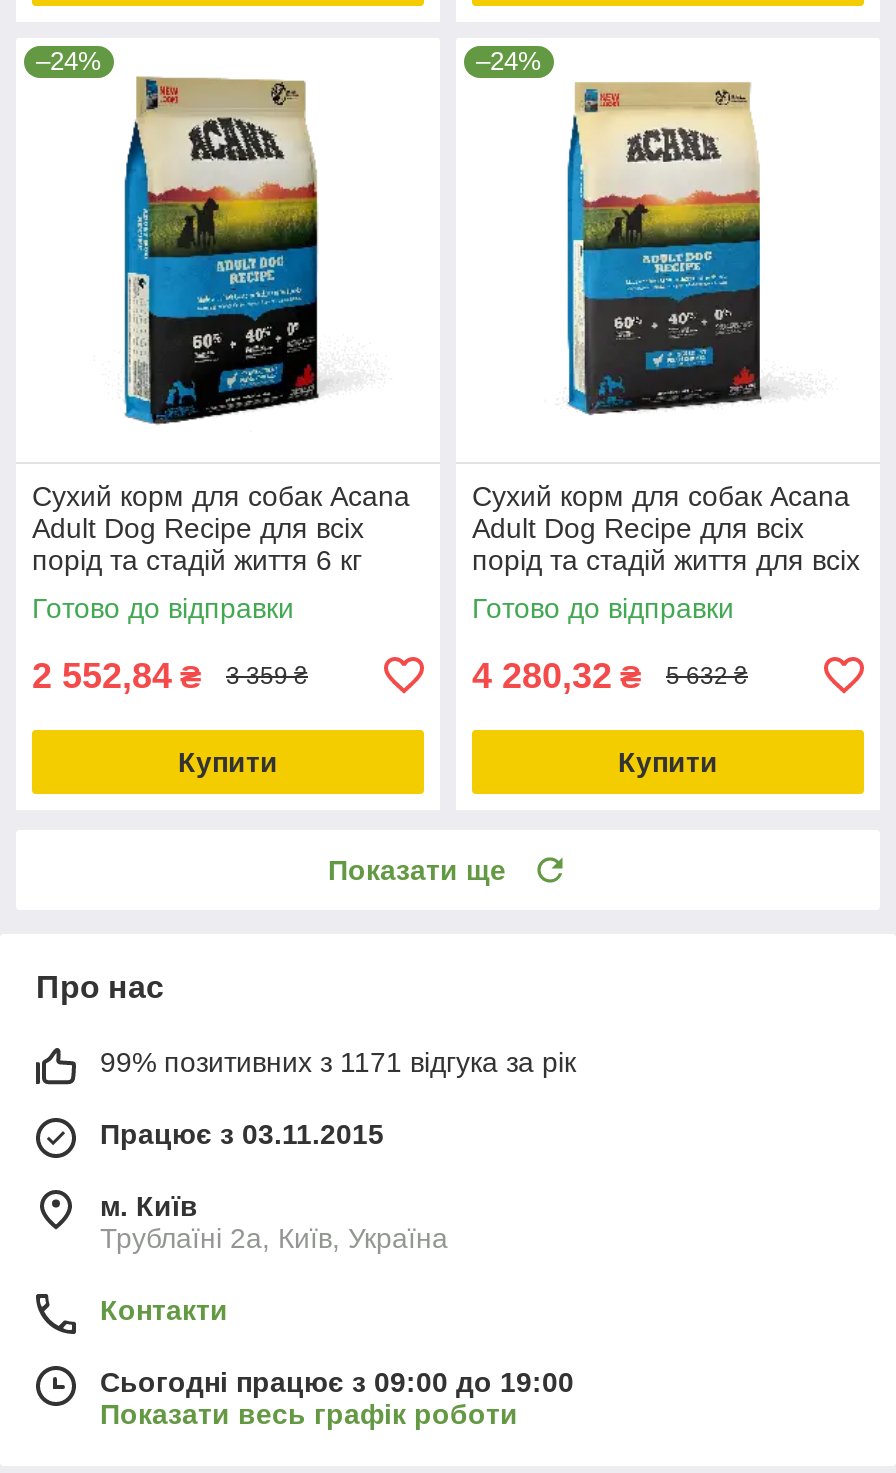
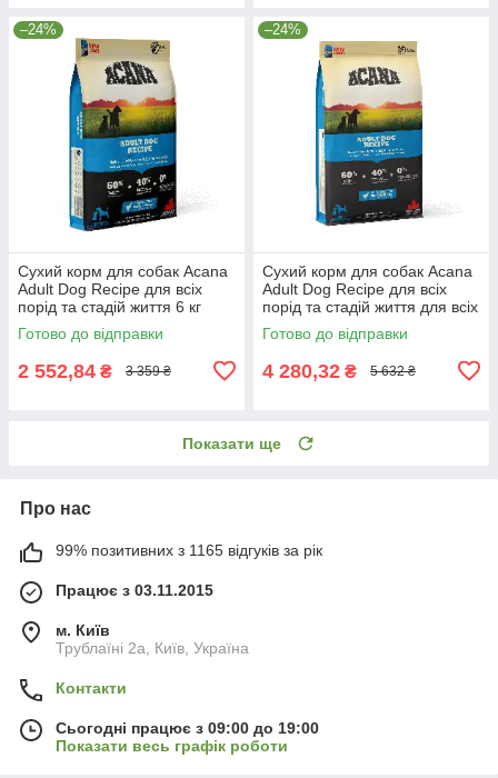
[178,745,278,777] Купити -> none
[618,745,718,777] Купити -> none
[100,1045,576,1077] 99% позитивних з 1171 відгука за рік -> [56,541,322,559] 99% позитивних з 1165 відгуків за рік

